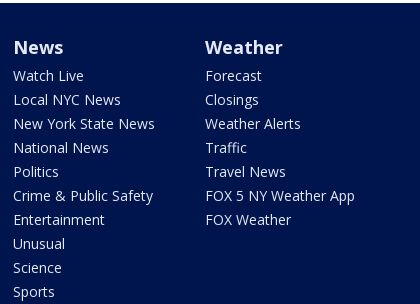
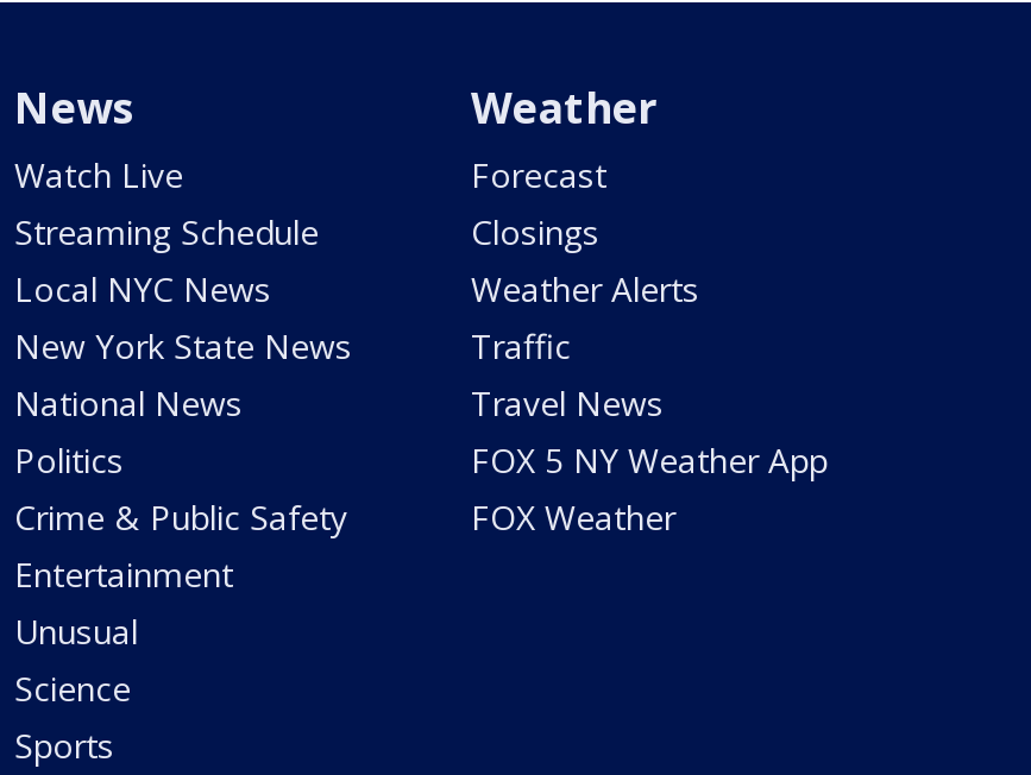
none -> [14,210,319,255] Streaming Schedule

